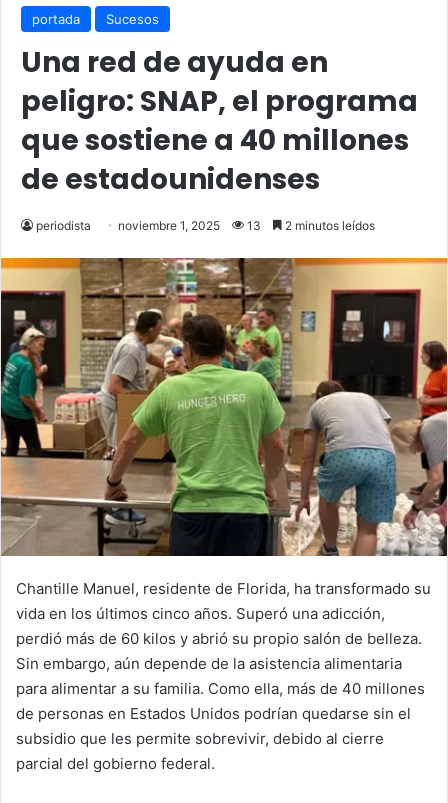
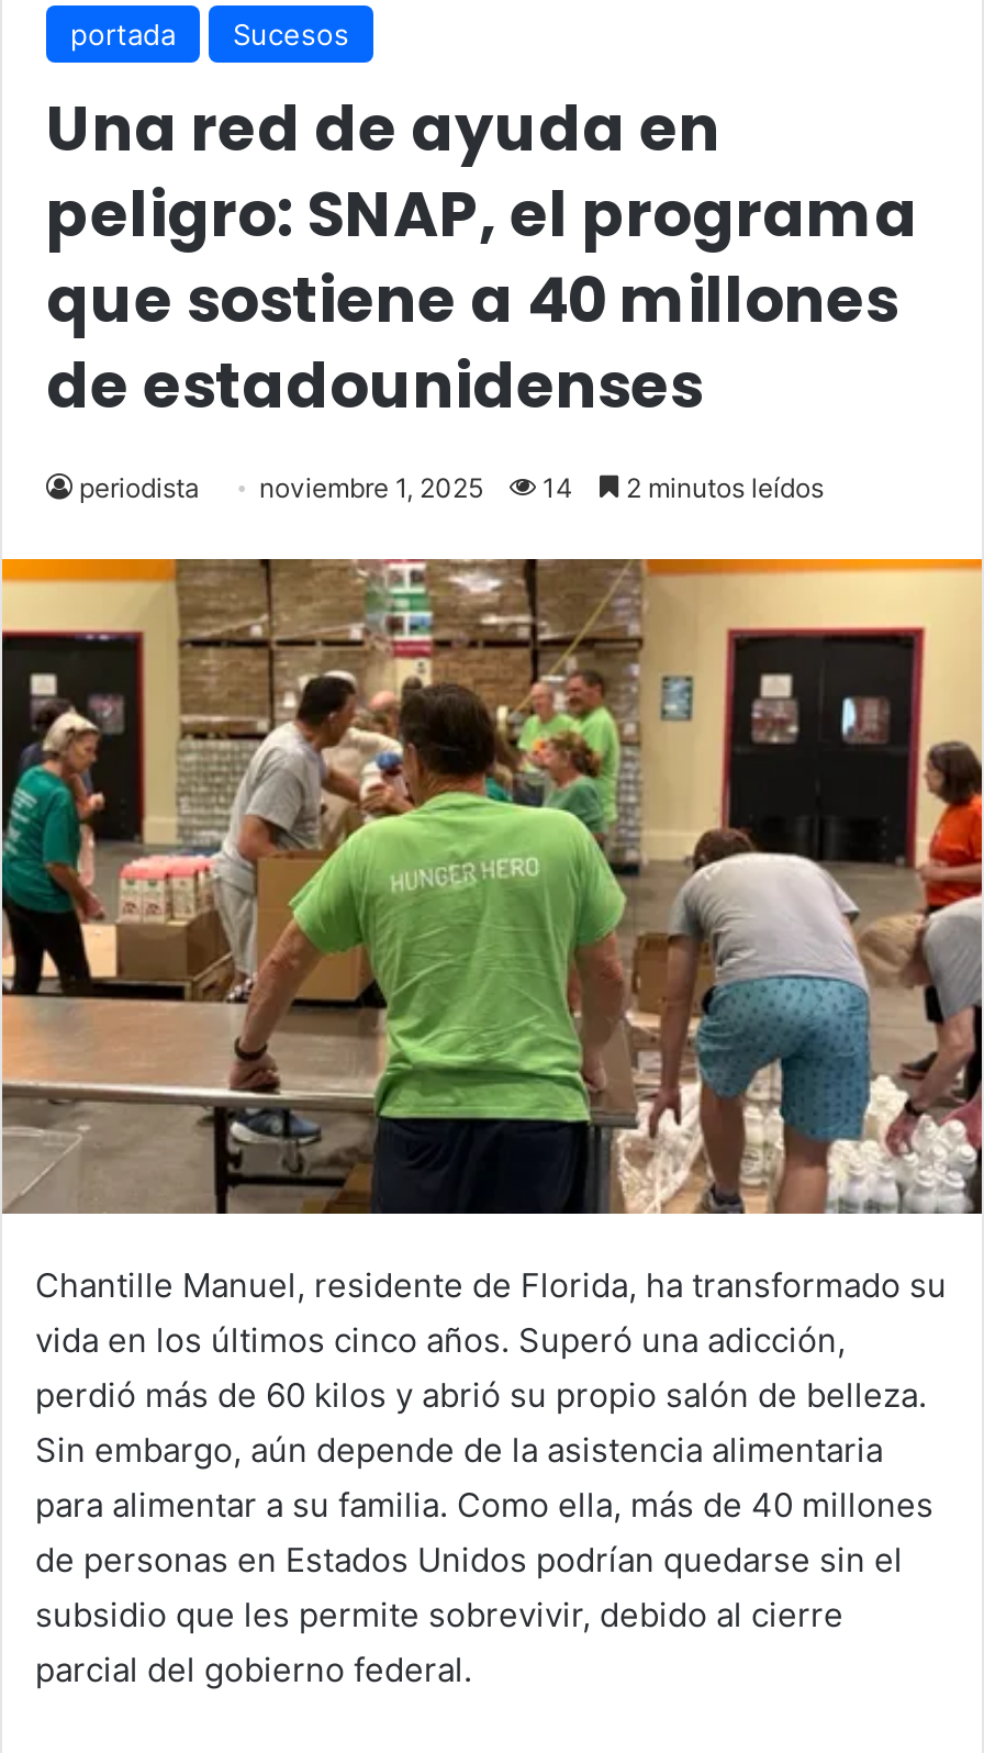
[36,218,375,233] periodista noviembre 1, 2025 13 2 minutos leídos -> [79,471,824,504] periodista noviembre 1, 2025 14 2 minutos leídos

